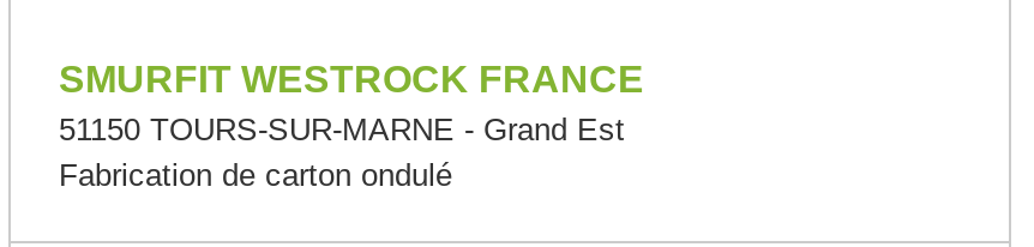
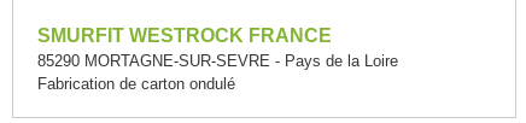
[59,112,625,147] 51150 TOURS-SUR-MARNE - Grand Est -> [37,52,398,70] 85290 MORTAGNE-SUR-SEVRE - Pays de la Loire

